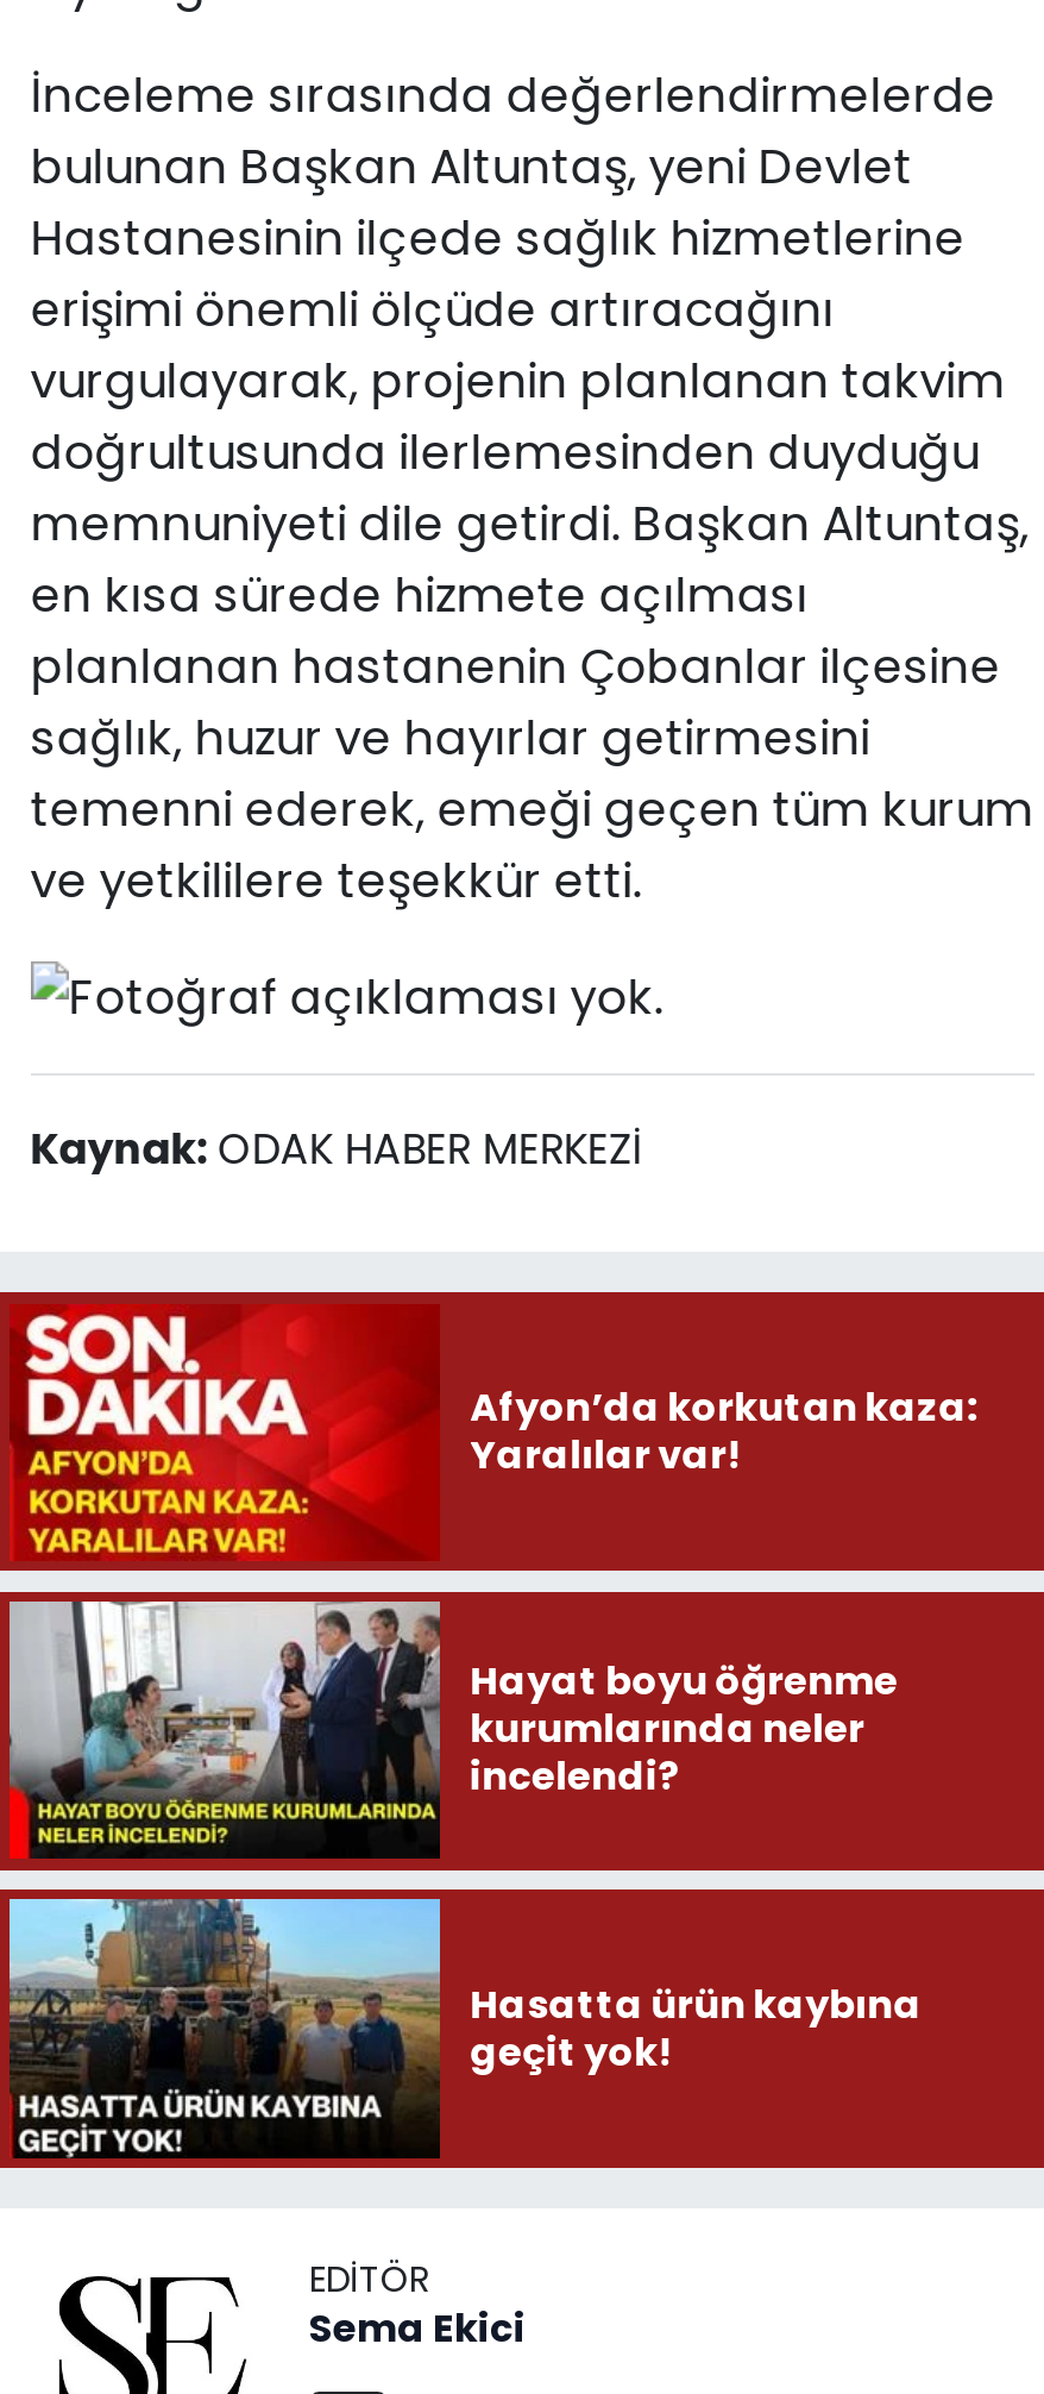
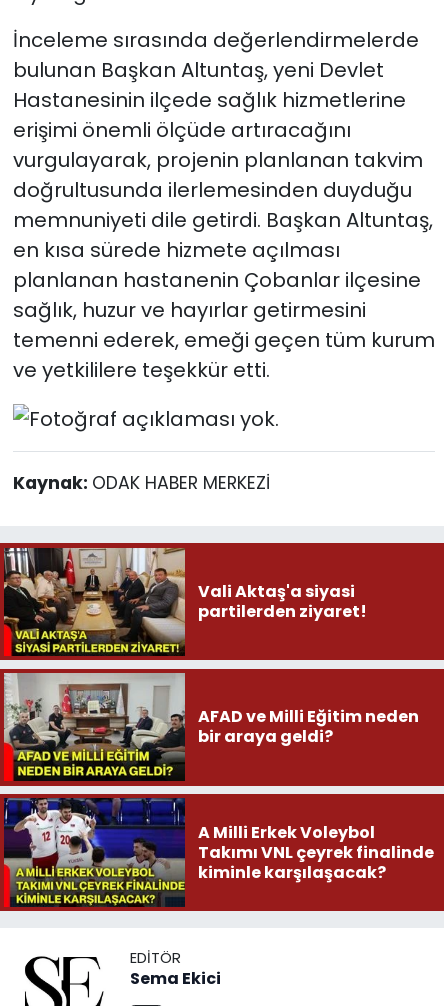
[10,1304,976,1561] [image] | Afyon’da korkutan kaza: | Yaralılar var! -> [3,547,367,657] [image] | Vali Aktaş'a siyasi | partilerden ziyaret!
[10,1602,898,1847] [image] | Hayat boyu öğrenme | kurumlarında neler | incelendi? -> [3,673,419,777] [image] | AFAD ve Milli Eğitim neden | bir araya geldi?
[7,1897,922,2161] [image] | Hasatta ürün kaybına | geçit yok! -> [3,797,434,908] [image] | A Milli Erkek Voleybol | Takımı VNL çeyrek finalinde | kiminle karşılaşacak?

